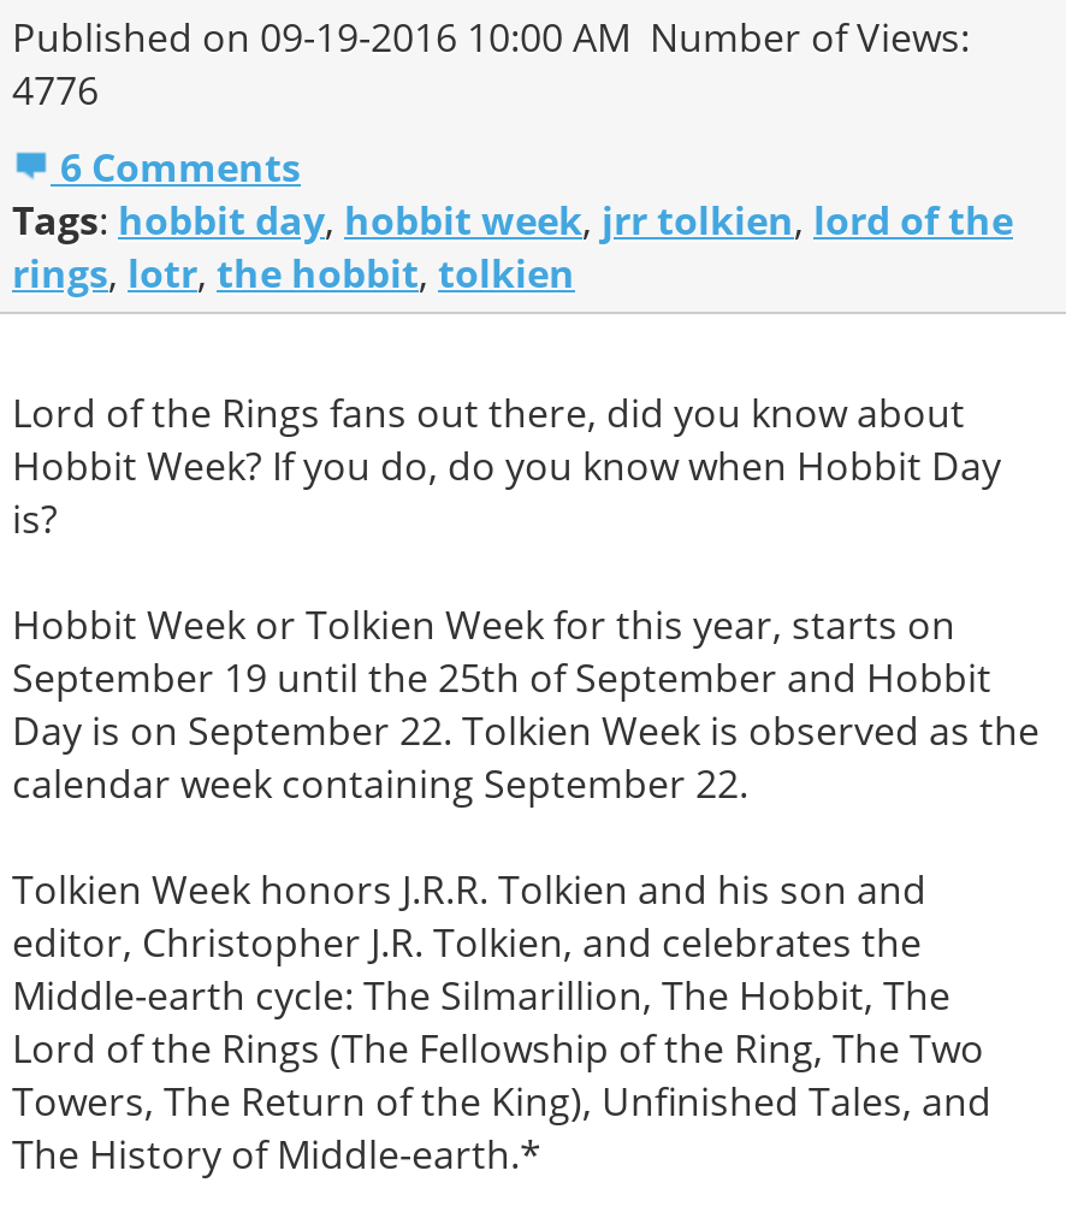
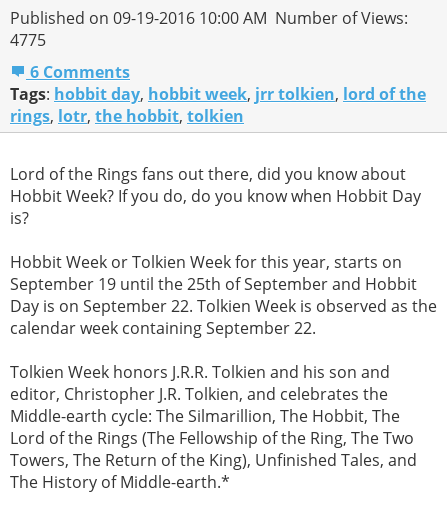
[12,63,118,116] 4776 -> [10,29,54,51] 4775

